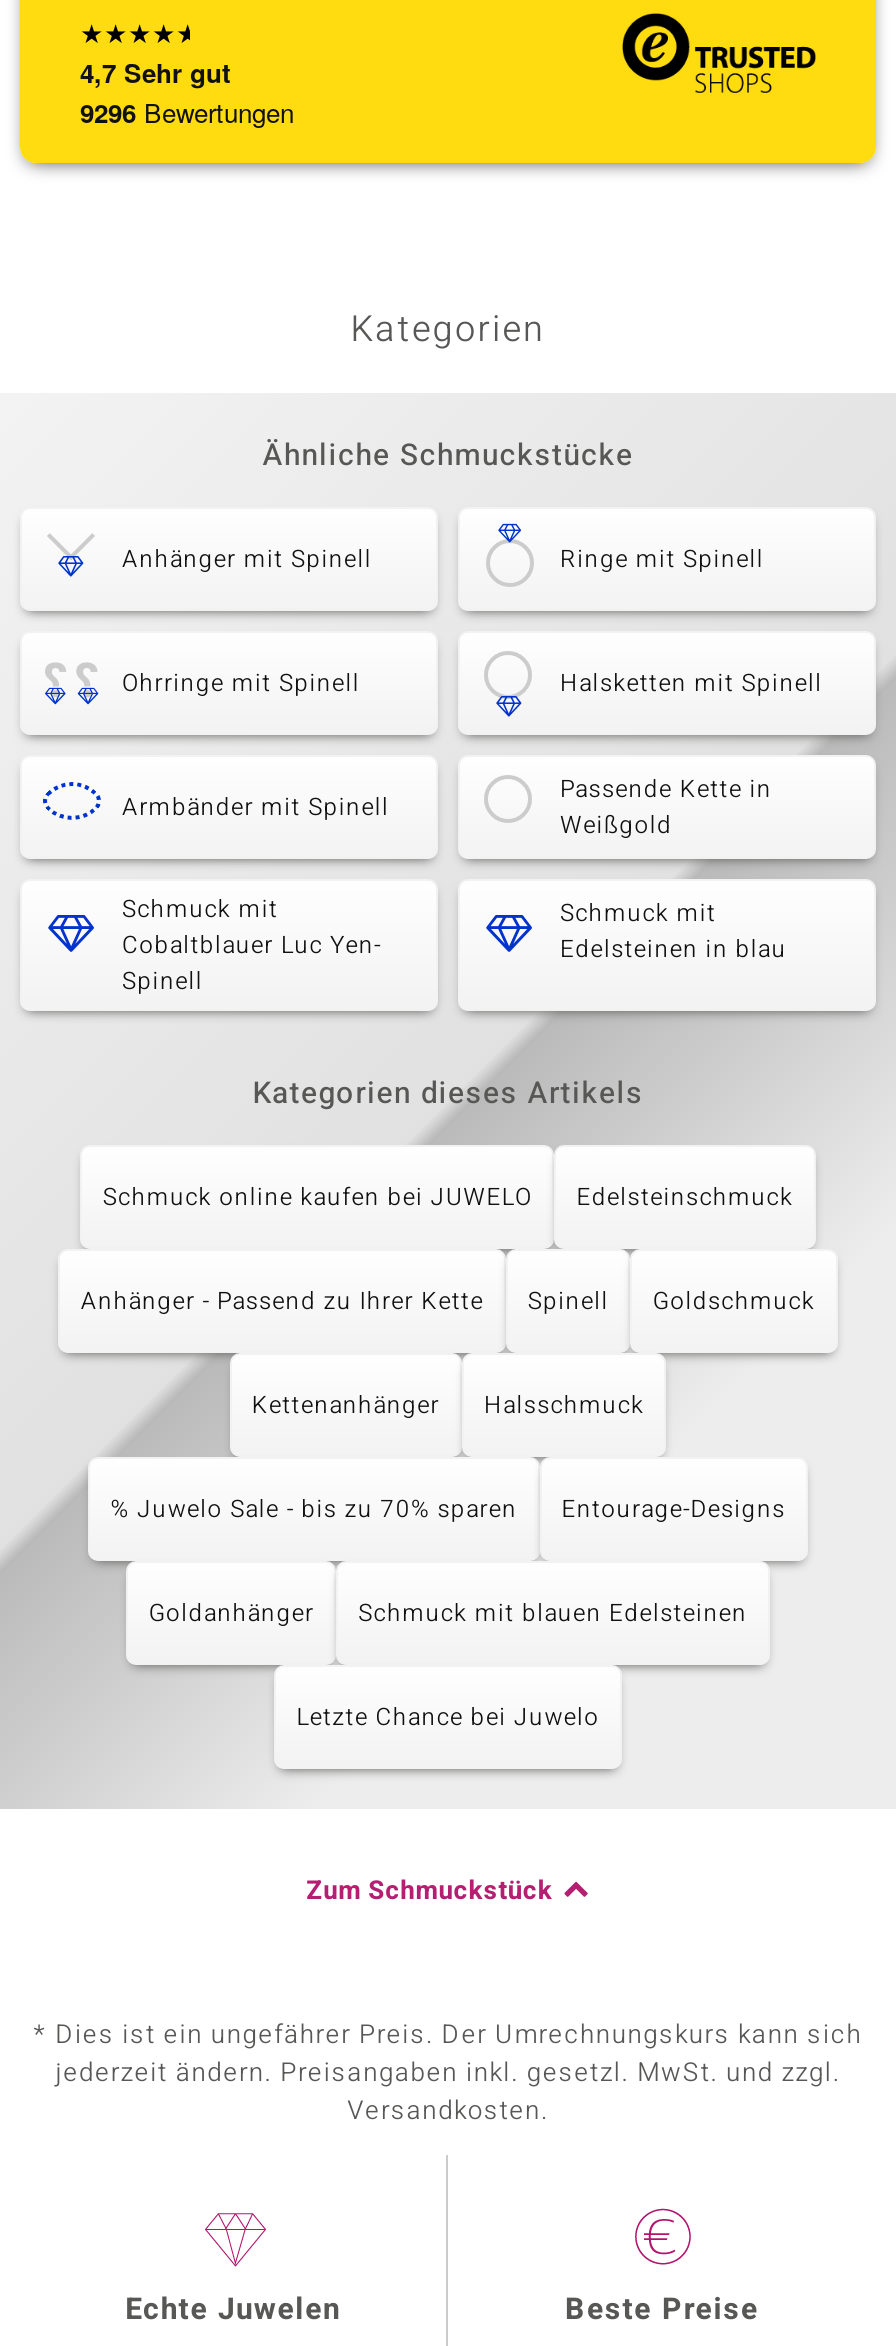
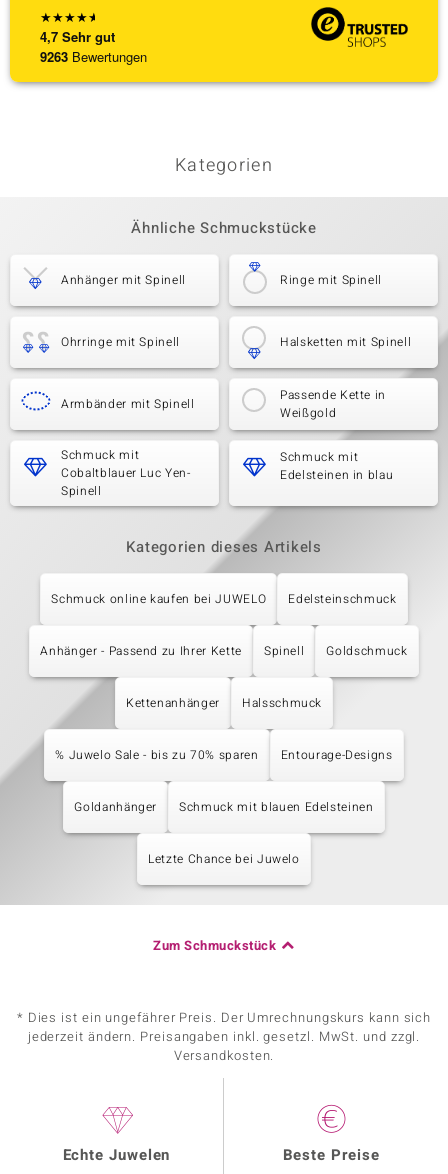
[80,93,294,131] 9296 Bewertungen -> [40,47,147,66] 9263 Bewertungen

